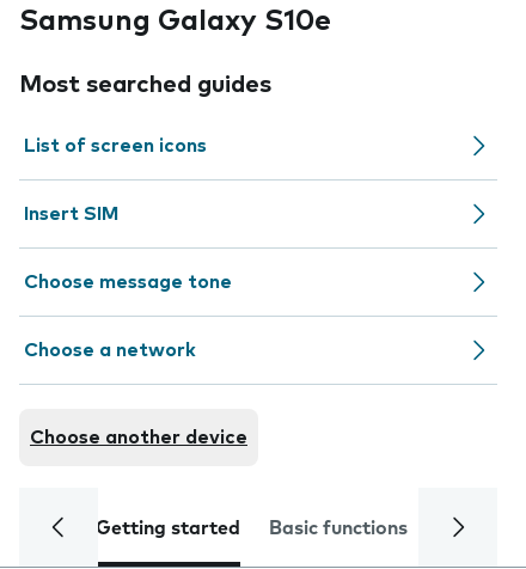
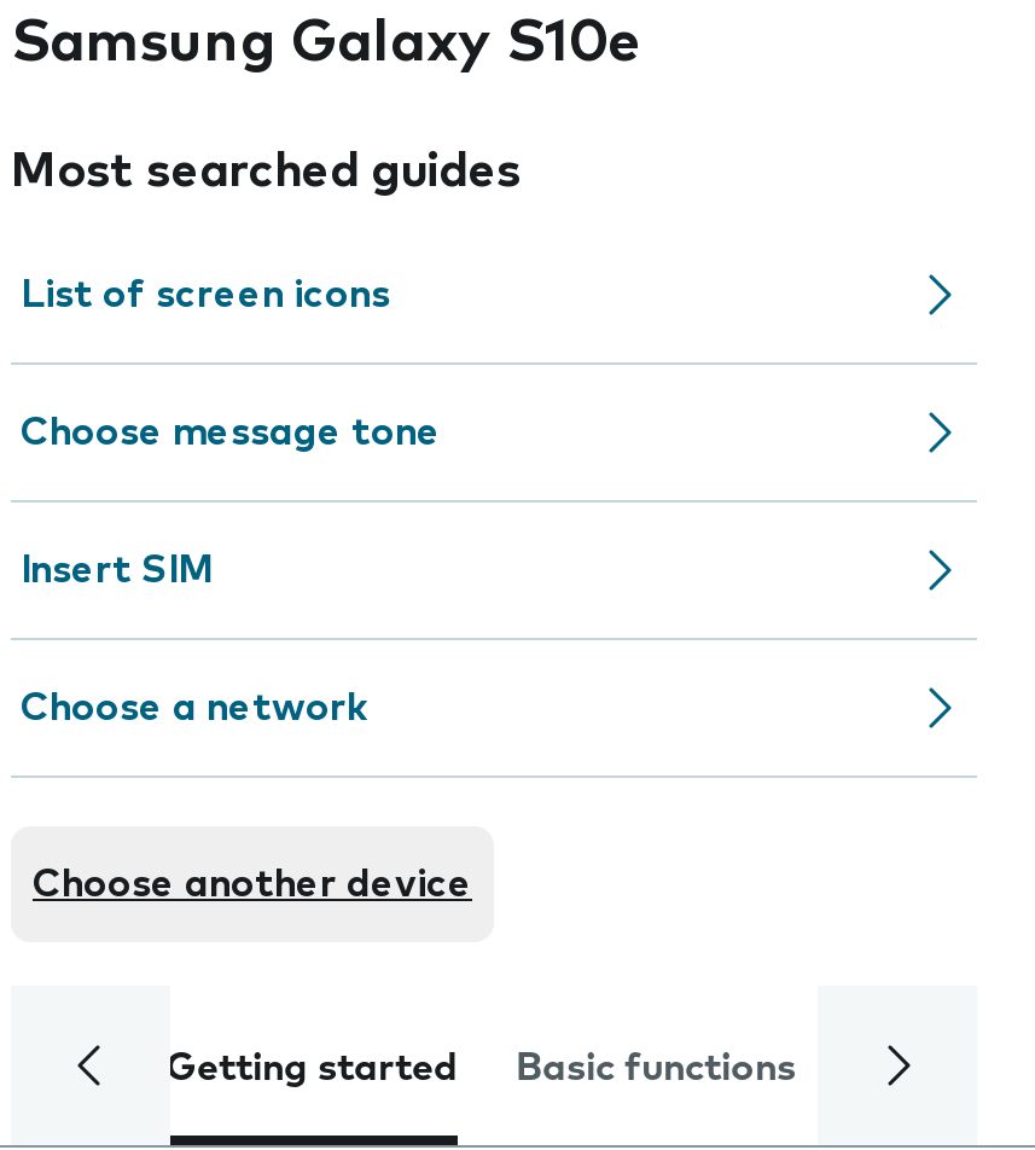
moved [24,204,118,224] -> [21,551,211,589]: Insert SIM
moved [24,273,232,292] -> [21,413,441,452]: Choose message tone

